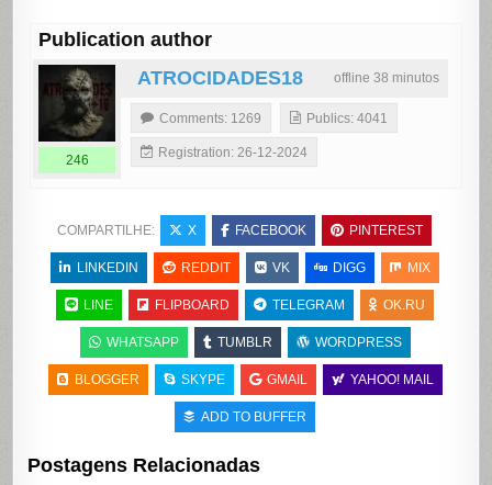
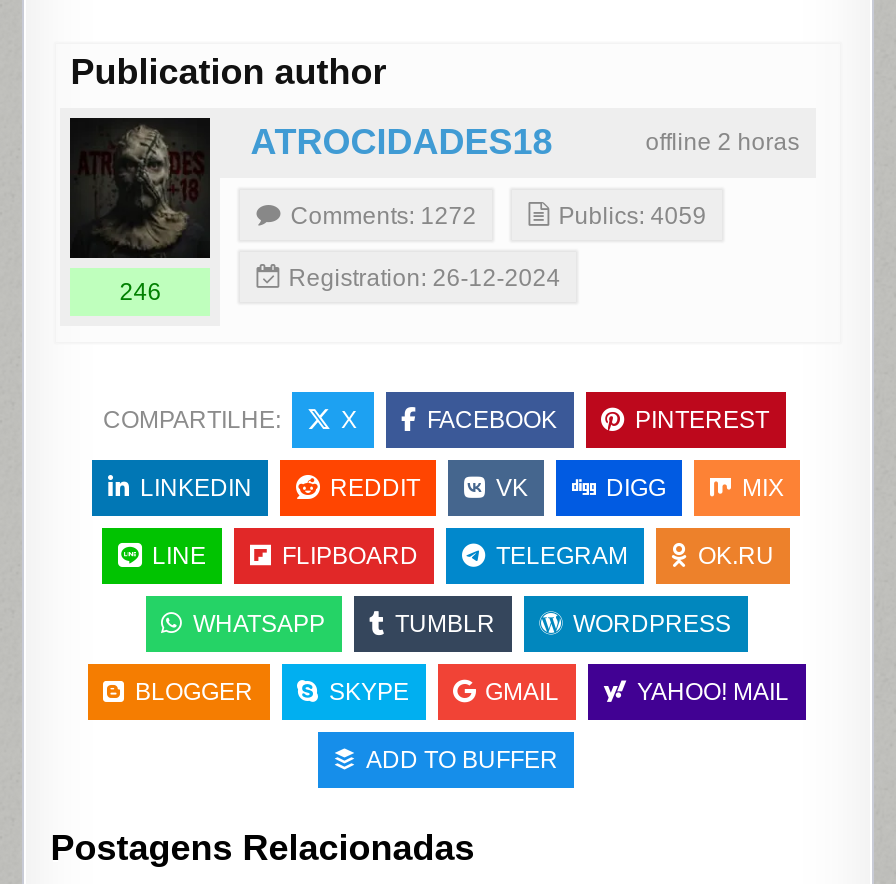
[334,70,439,86] offline 38 minutos -> [646,128,800,156] offline 2 horas
[159,111,262,126] Comments: 1269 -> [290,202,476,230] Comments: 1272
[307,111,388,126] Publics: 4041 -> [558,202,706,230] Publics: 4059

